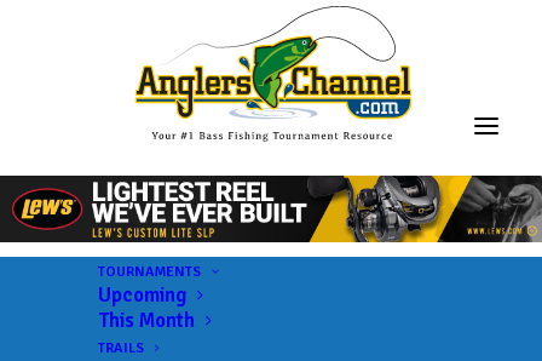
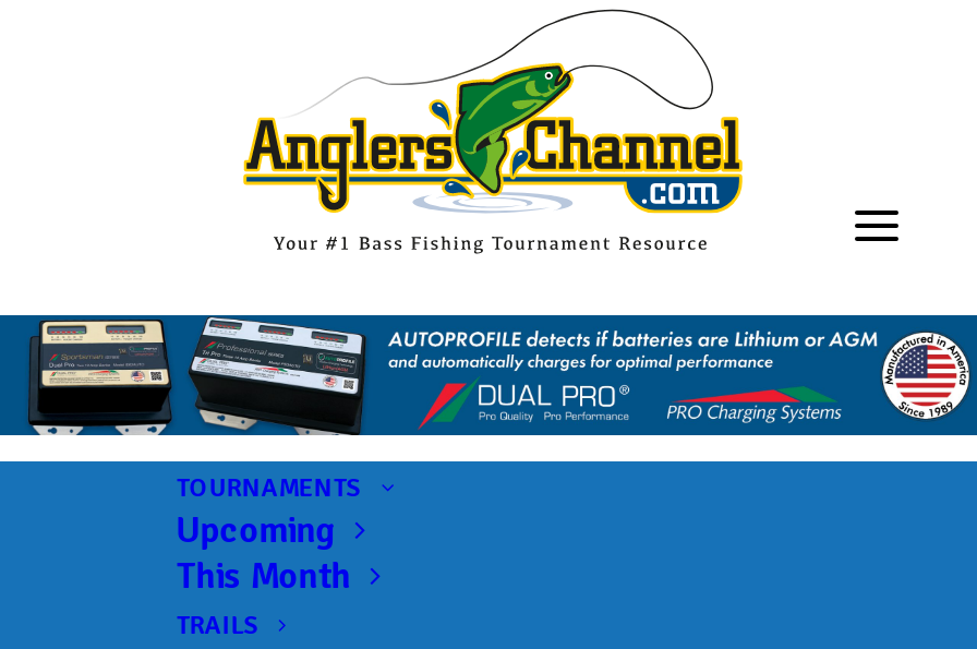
[4,174,538,243] [image] -> [7,313,970,437] [image]

